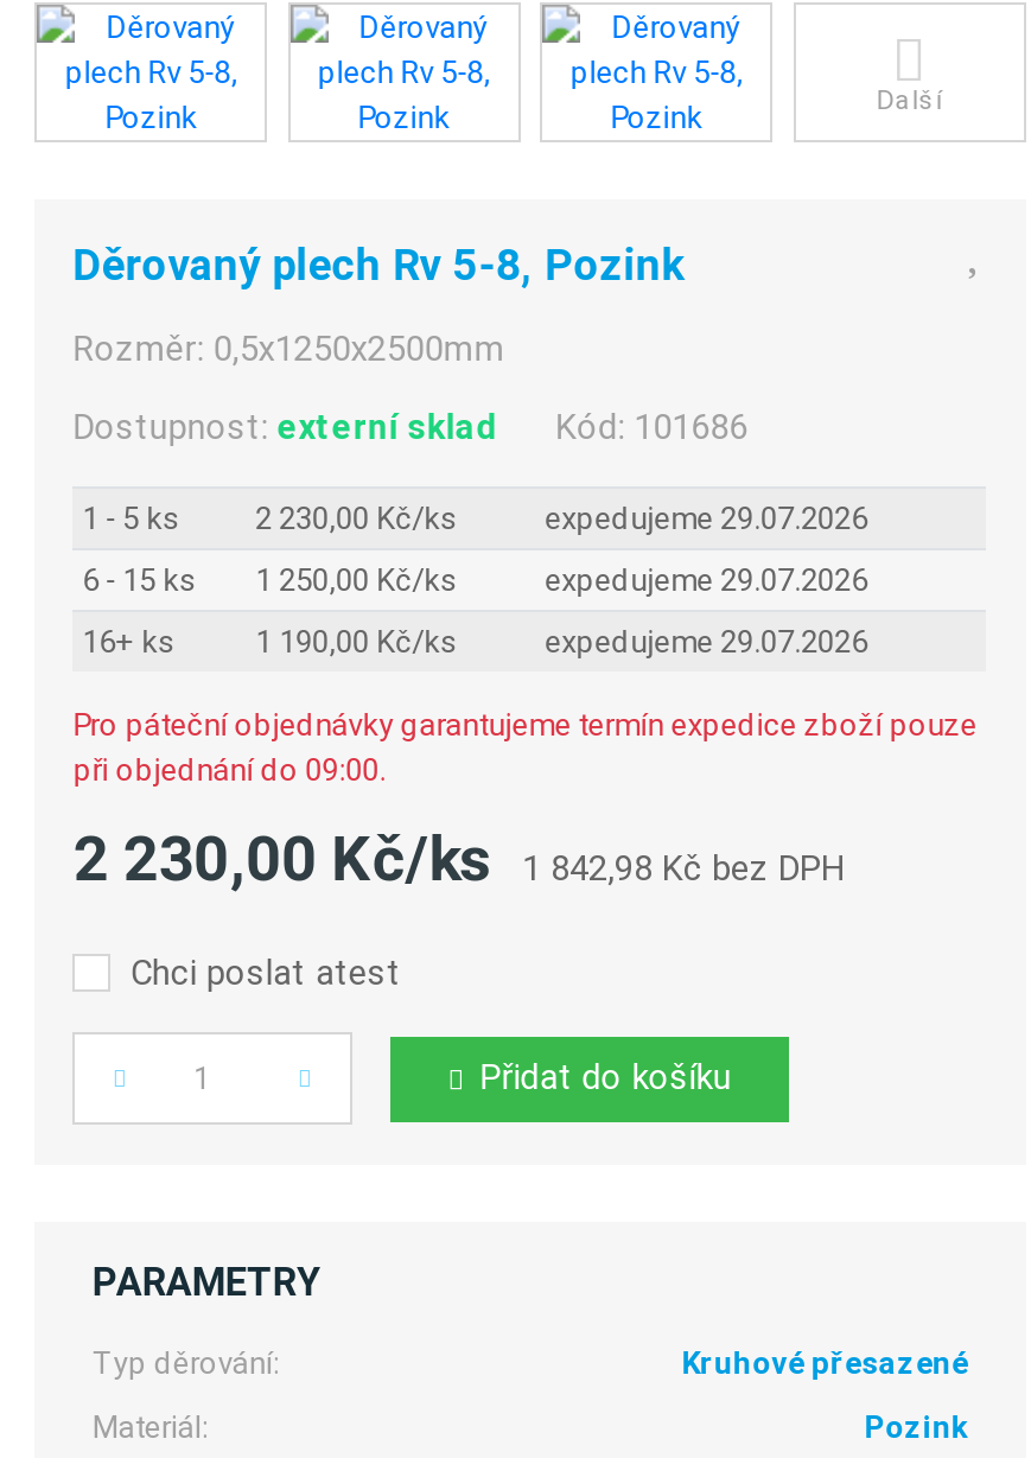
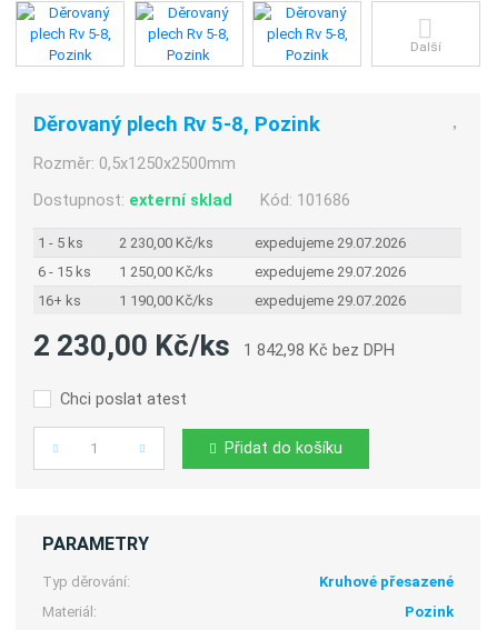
[73,708,977,789] Pro páteční objednávky garantujeme termín expedice zboží pouze | při objednání do 09:00. -> none

